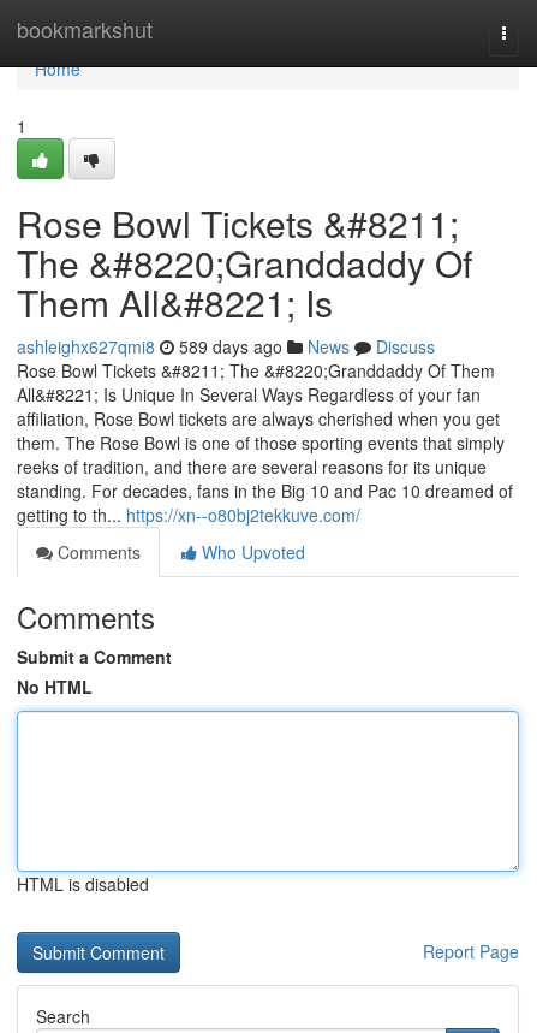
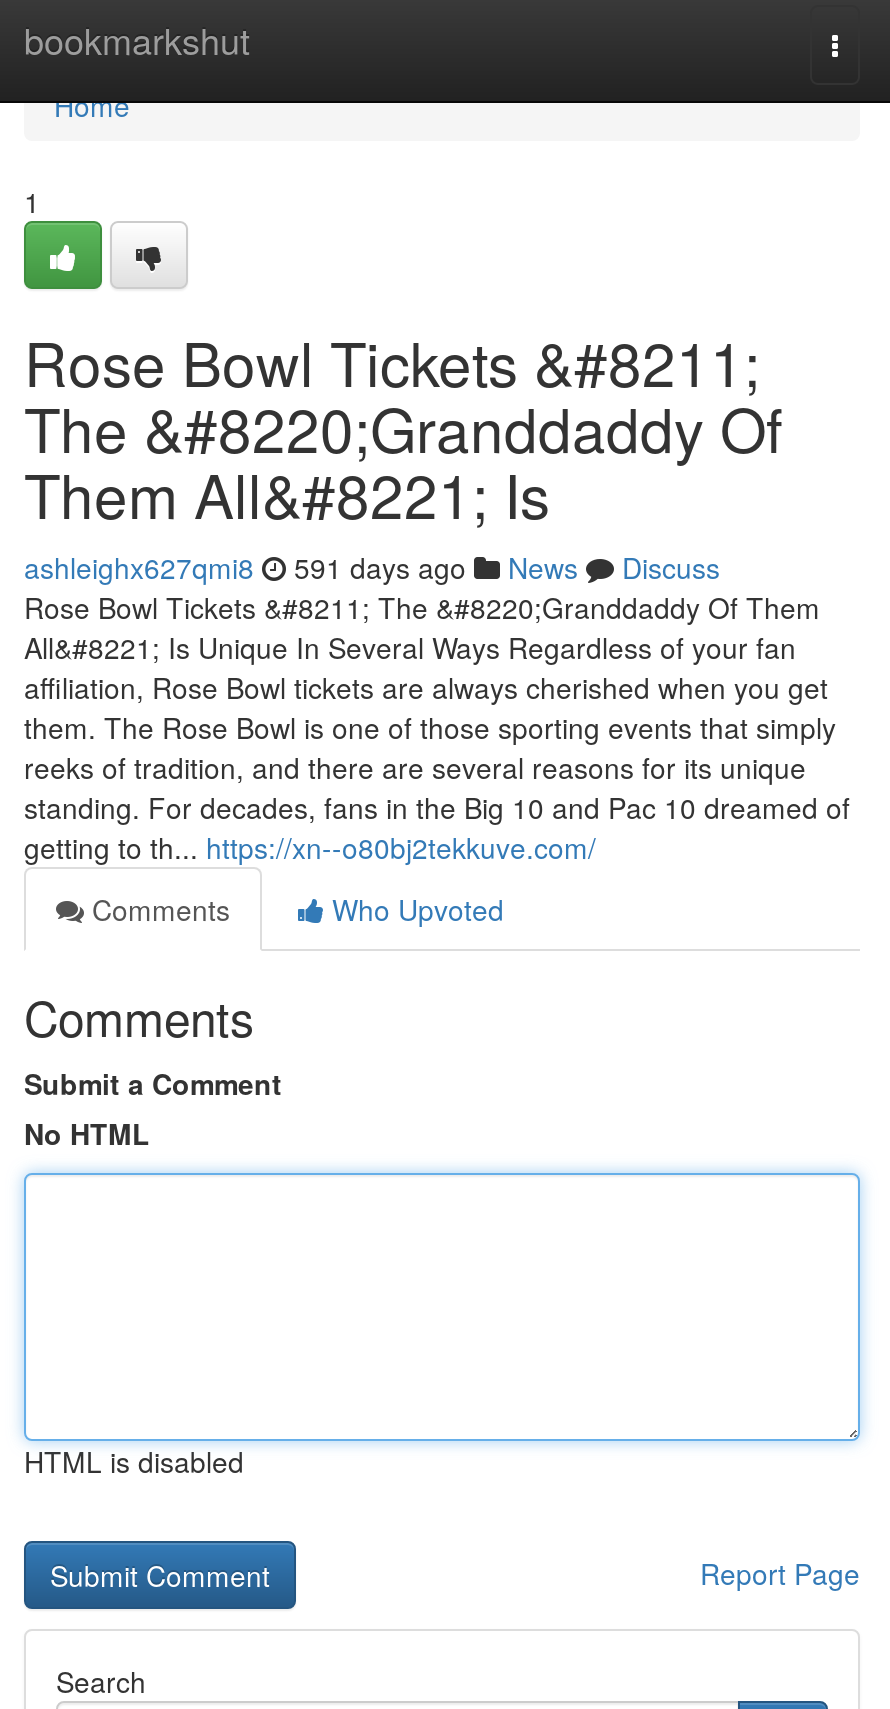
[17,334,435,358] ashleighx627qmi8 589 days ago News Discuss -> [24,547,720,587] ashleighx627qmi8 591 days ago News Discuss

